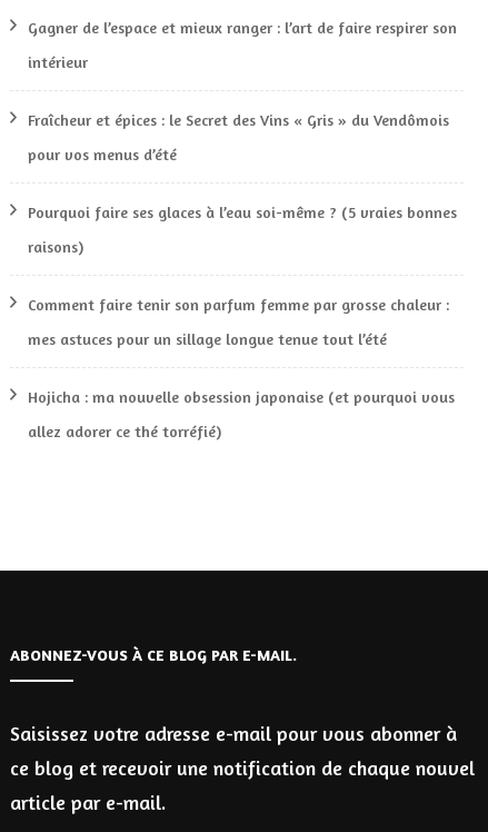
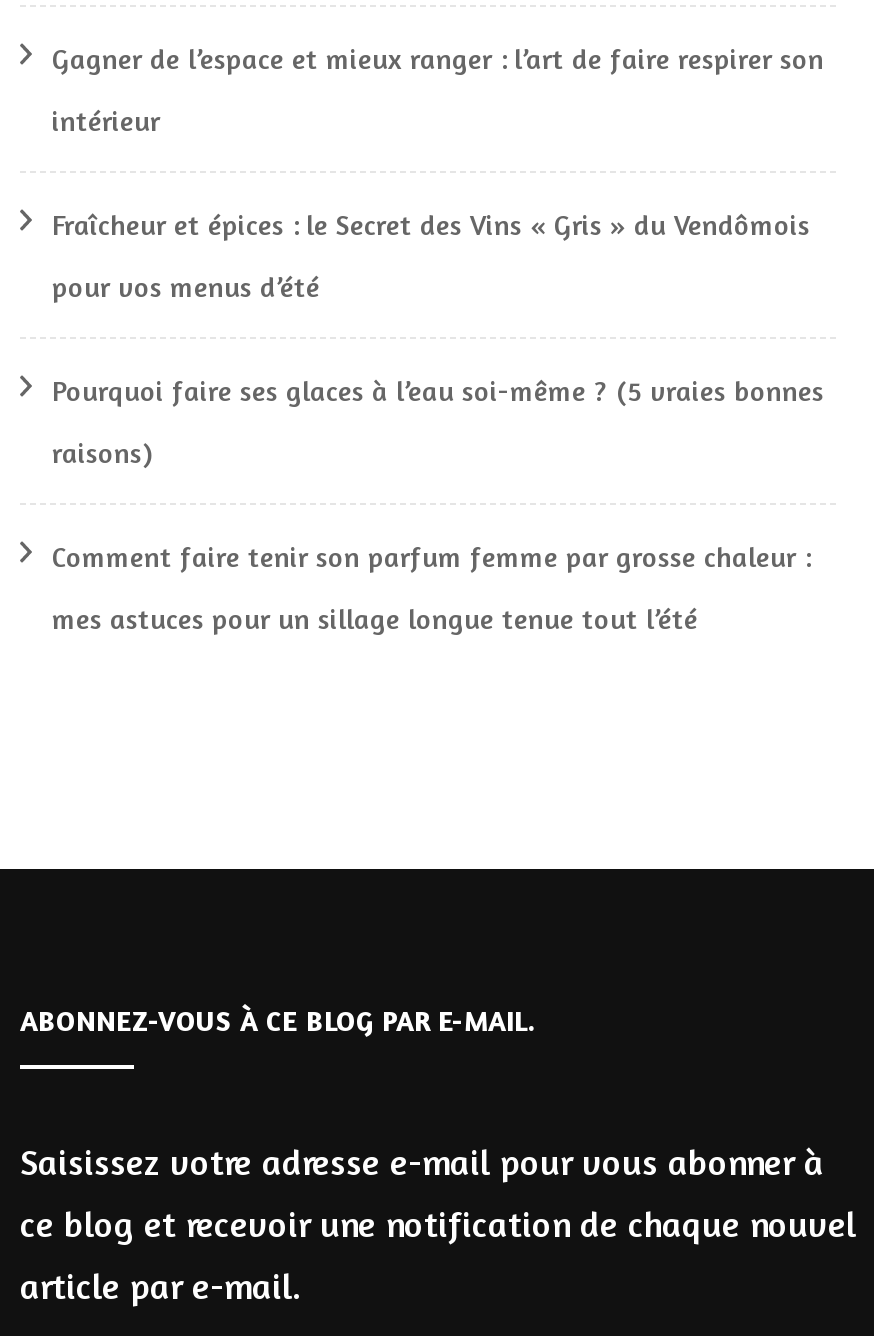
[28,387,455,440] Hojicha : ma nouvelle obsession japonaise (et pourquoi vous | allez adorer ce thé torréfié) -> none

